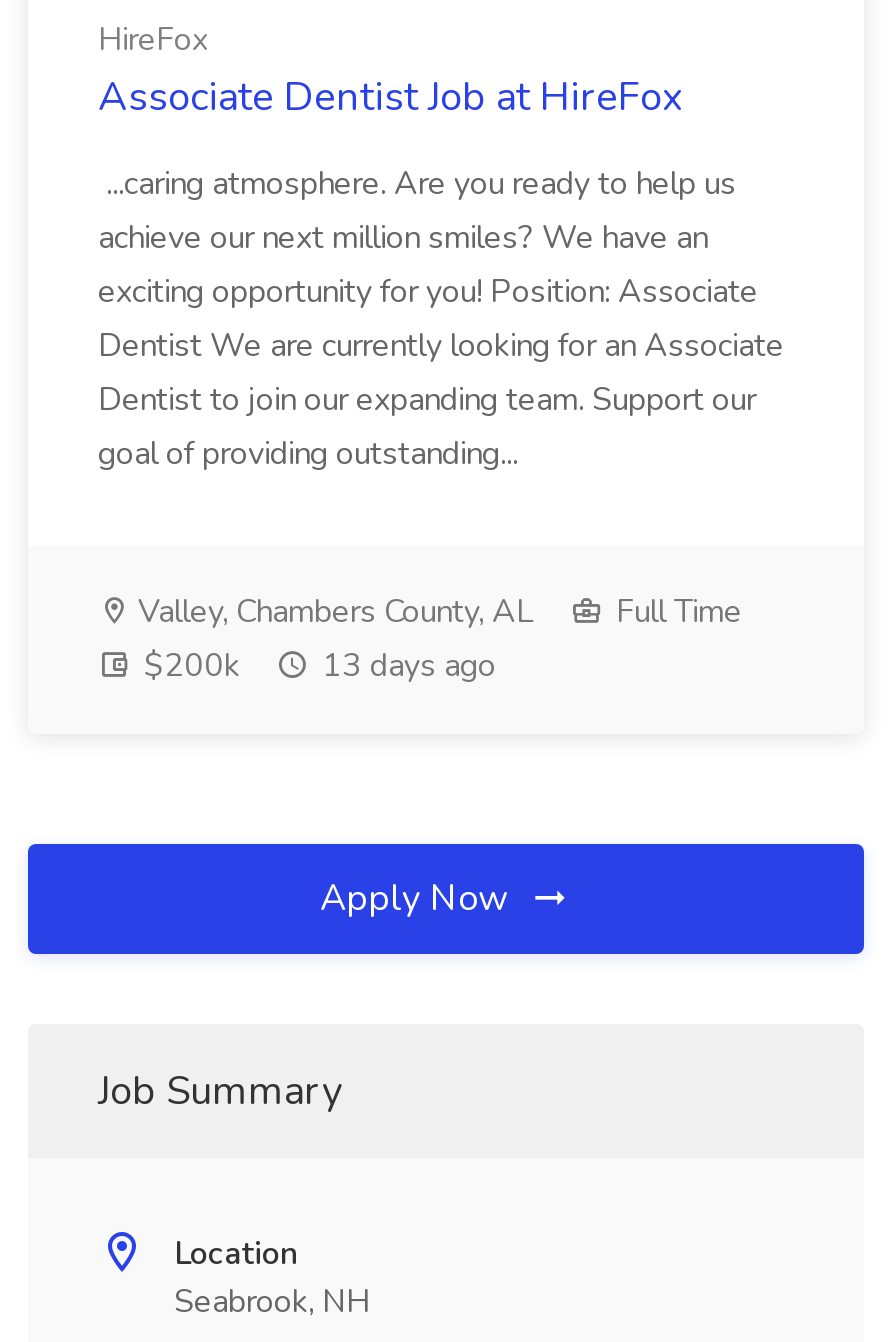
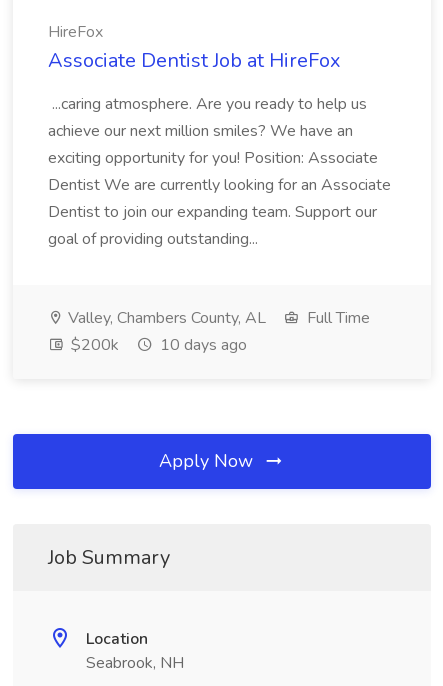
[136,644,496,688] $200k 13 days ago -> [67,334,247,356] $200k 10 days ago

